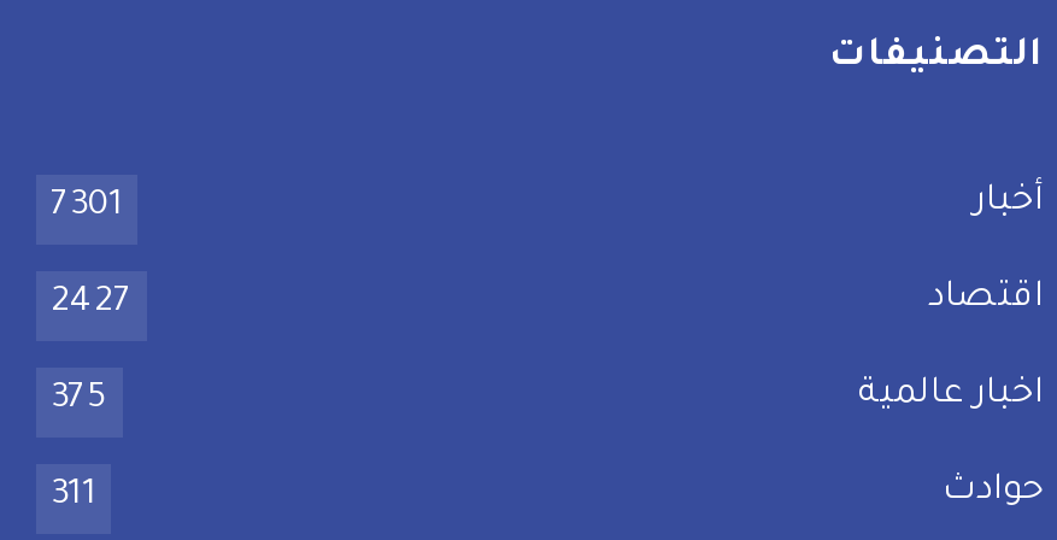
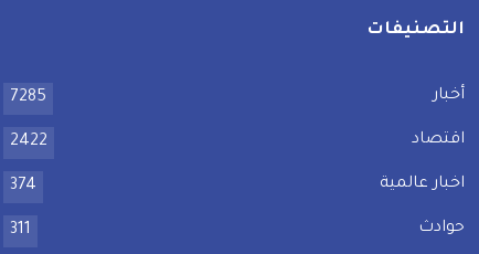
[51,188,123,226] 7301 -> [10,89,46,107] 7285
[51,284,133,323] 2427 -> [10,134,47,151] 2422
[51,381,108,419] 375 -> [10,178,36,195] 374

